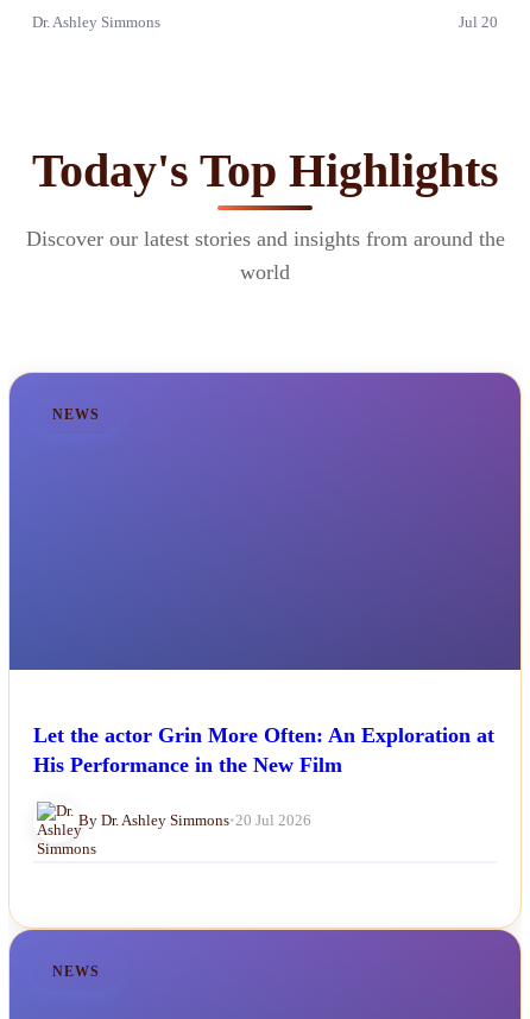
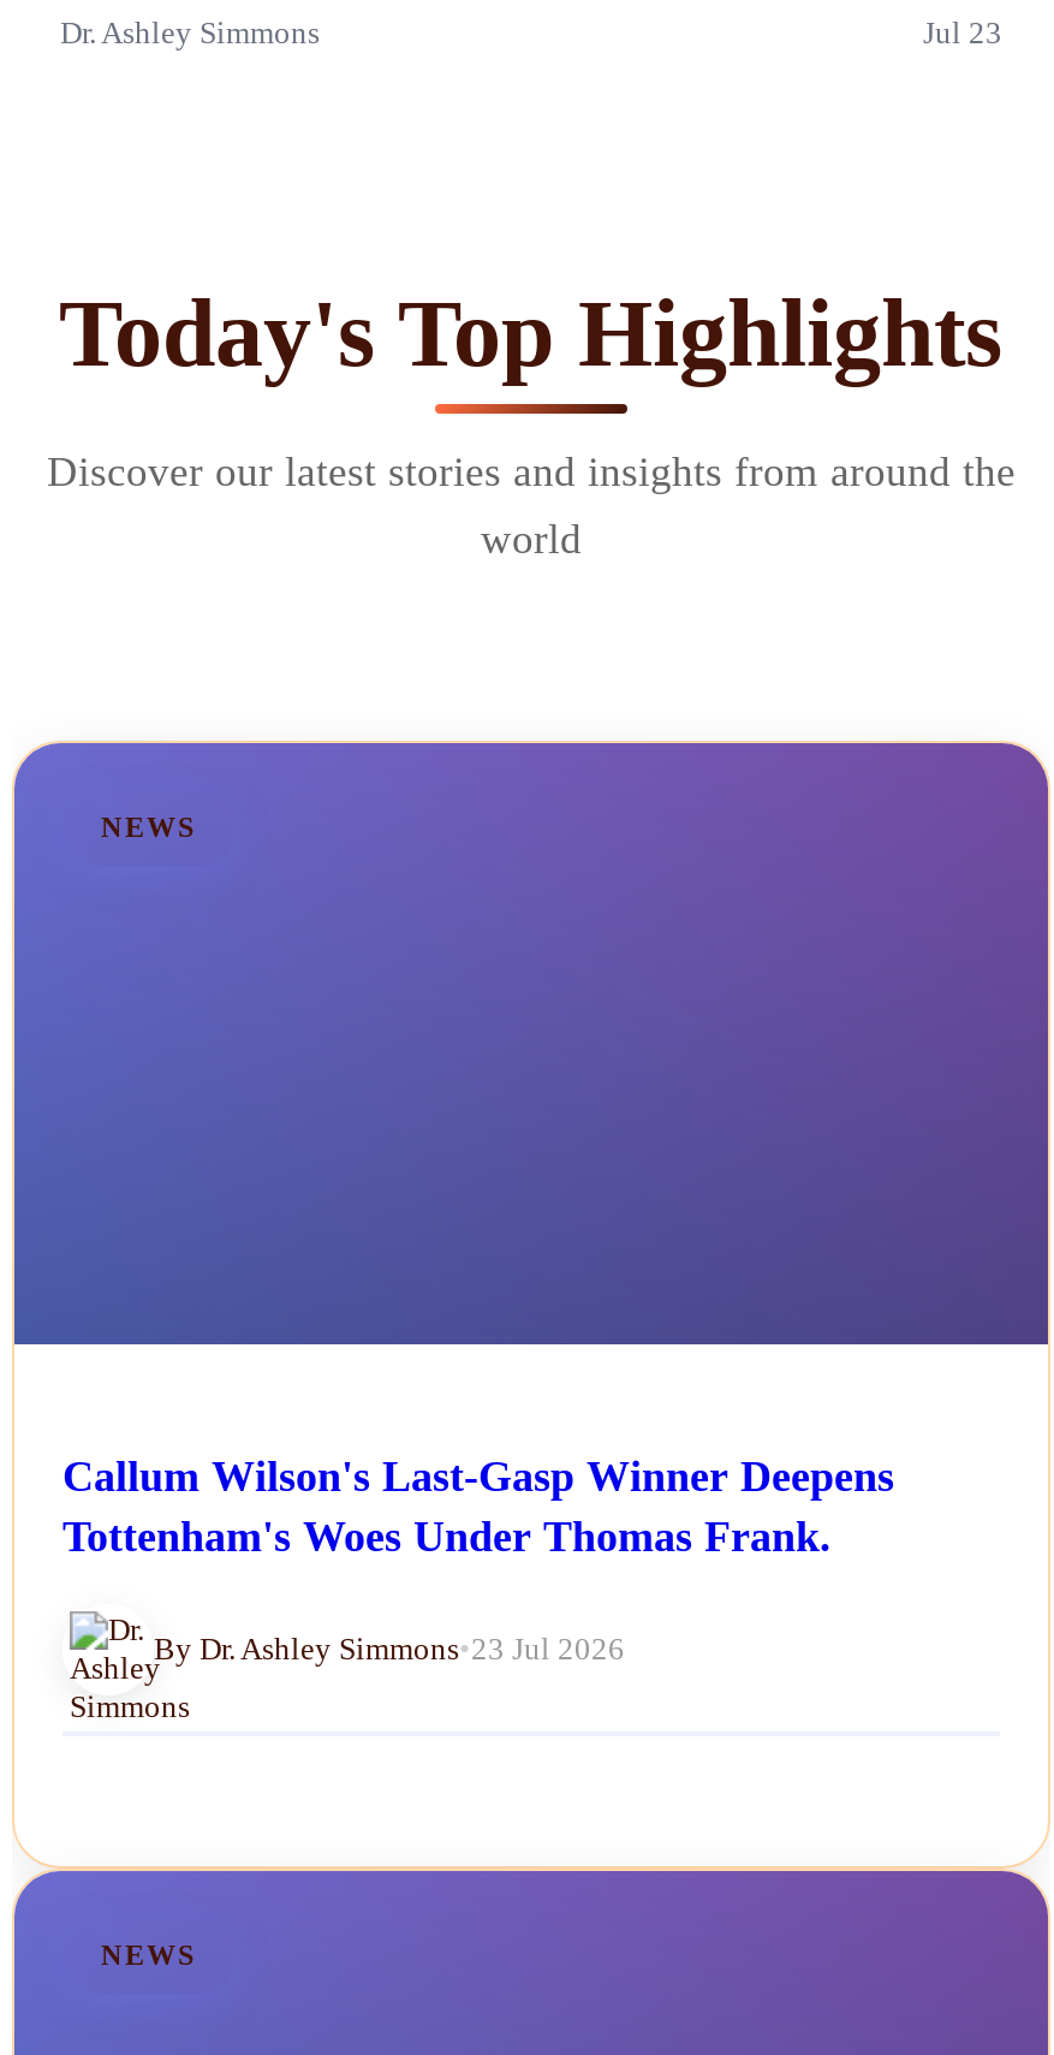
[459,14,498,31] Jul 20 -> [923,17,1002,50] Jul 23
[33,723,494,777] Let the actor Grin More Often: An Exploration at | His Performance in the New Film -> [62,1453,894,1561] Callum Wilson's Last-Gasp Winner Deepens | Tottenham's Woes Under Thomas Frank.
[78,811,311,829] By Dr. Ashley Simmons • 20 Jul 2026 -> [154,1631,625,1667] By Dr. Ashley Simmons • 23 Jul 2026

